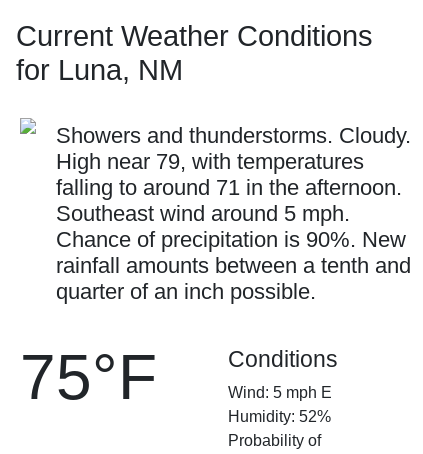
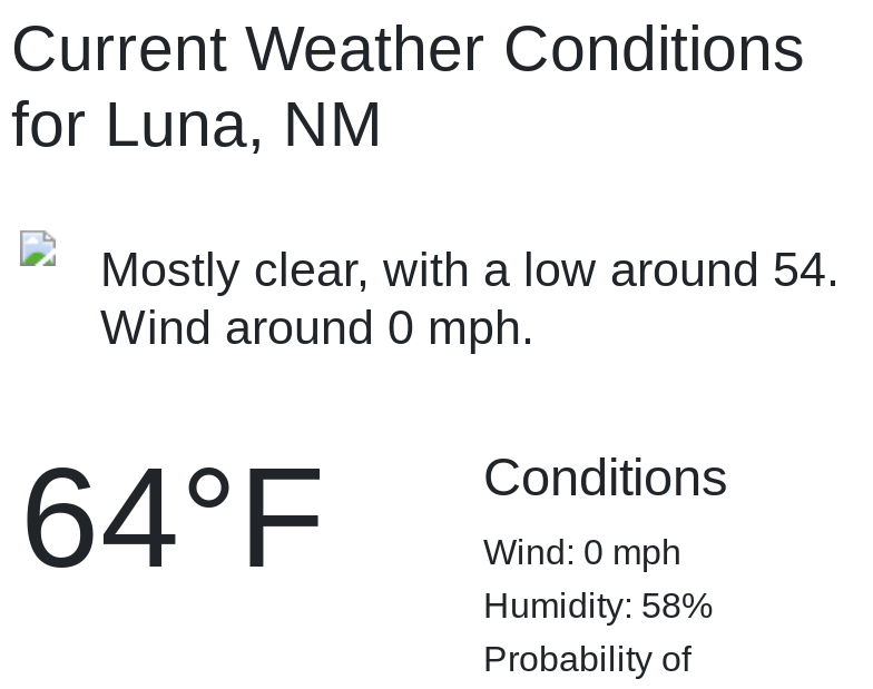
[56,123,411,304] Showers and thunderstorms. Cloudy. | High near 79, with temperatures | falling to around 71 in the afternoon. | Southeast wind around 5 mph. | Chance of precipitation is 90%. New | rainfall amounts between a tenth and | quarter of an inch possible. -> [100,242,840,355] Mostly clear, with a low around 54. | Wind around 0 mph.
[20,341,157,413] 75°F -> [20,437,325,598] 64°F
[228,384,332,425] Wind: 5 mph E | Humidity: 52% -> [483,533,713,624] Wind: 0 mph | Humidity: 58%

